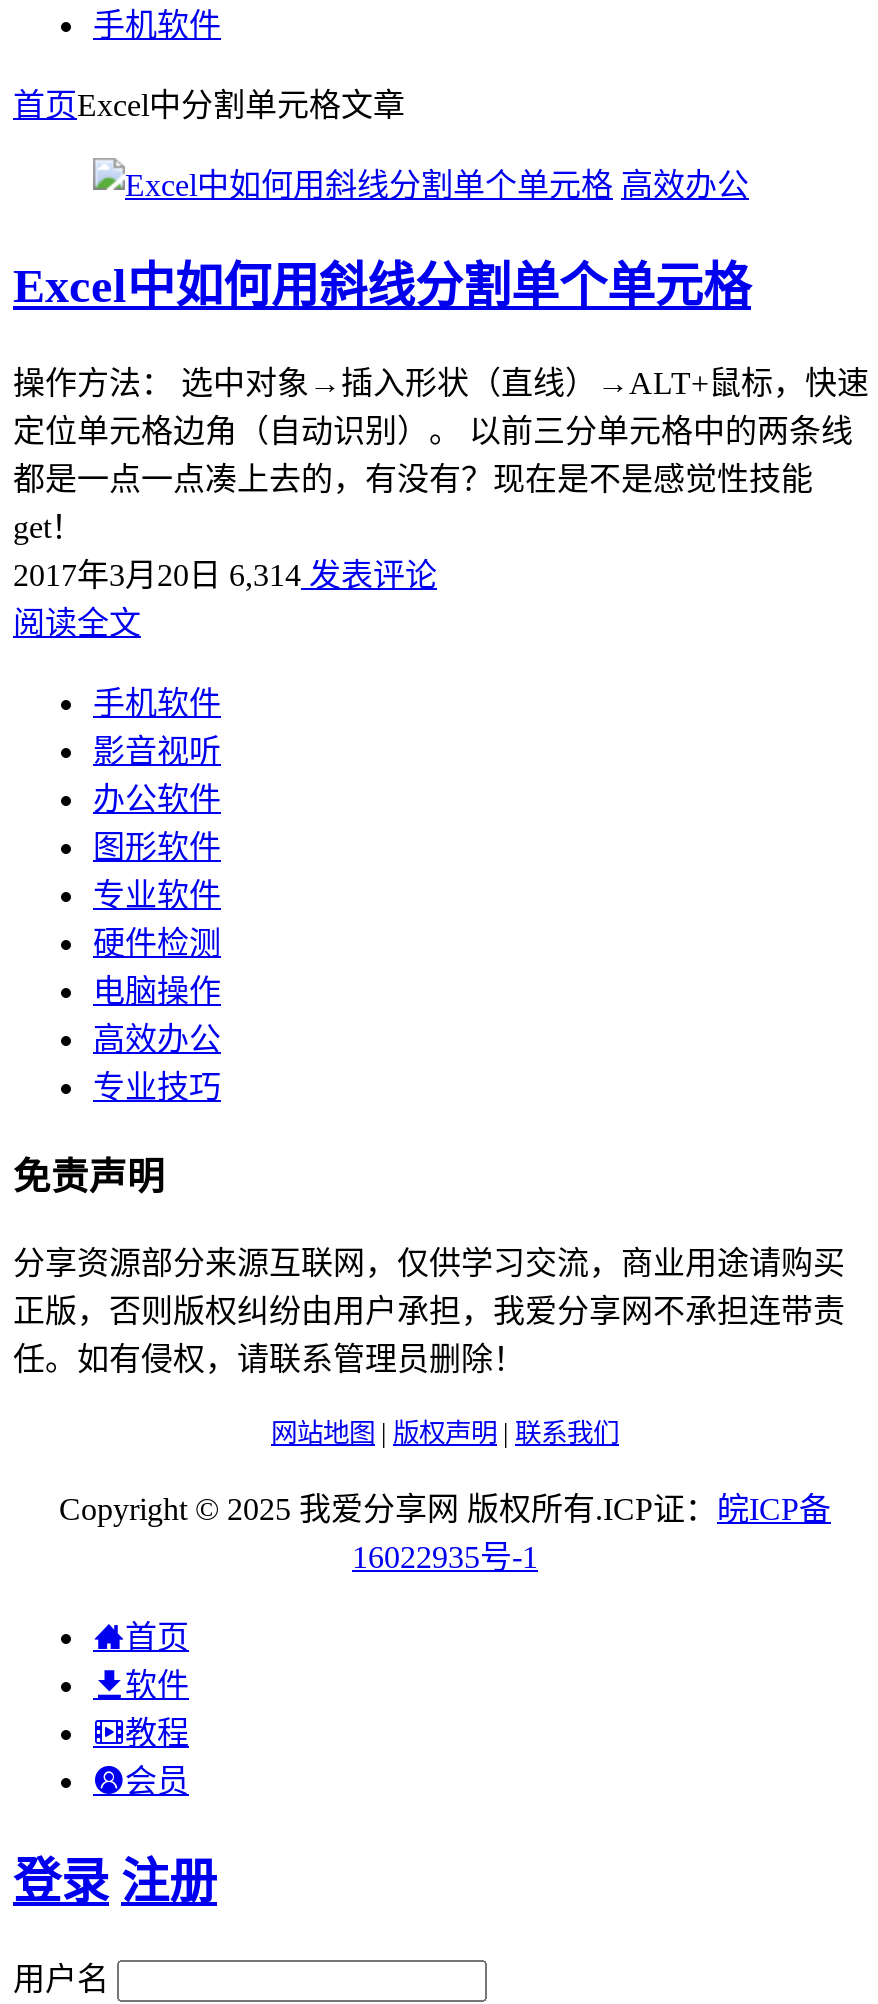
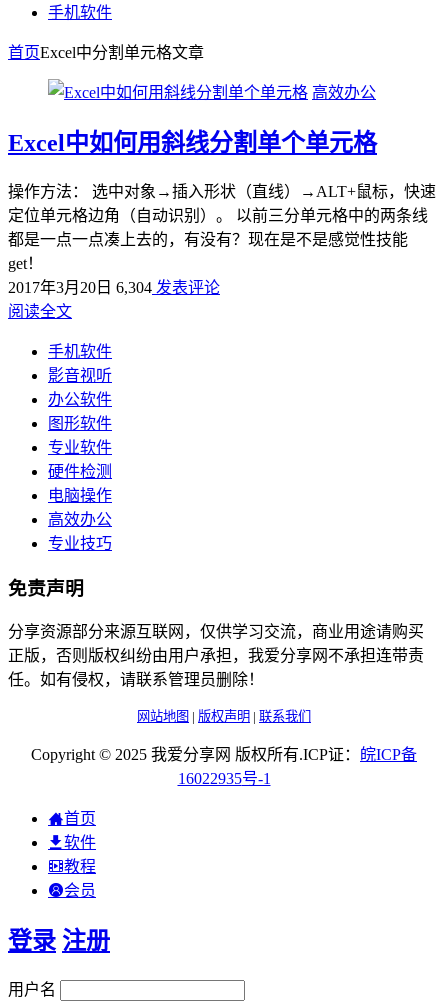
[13,558,437,592] 2017年3月20日6,314发表评论 -> [8,279,220,296] 2017年3月20日6,304发表评论

